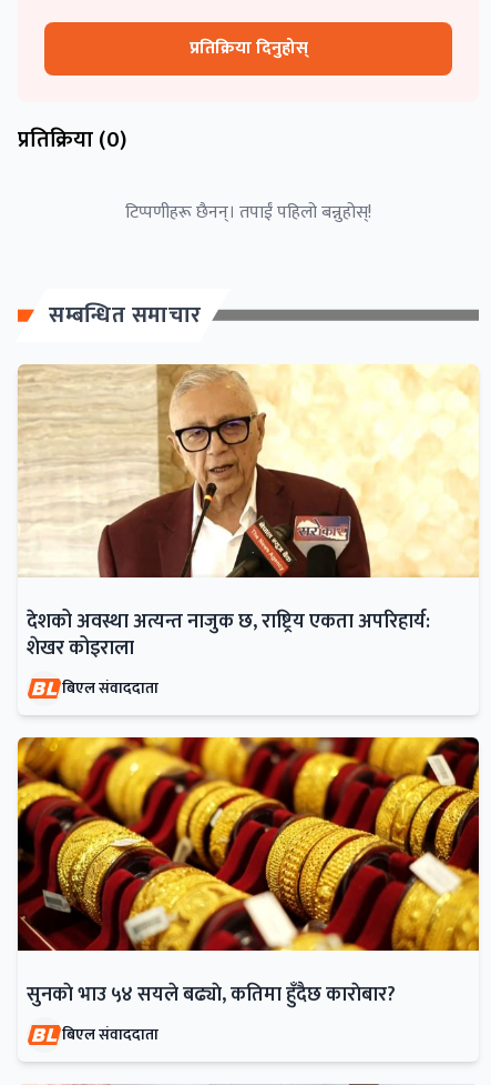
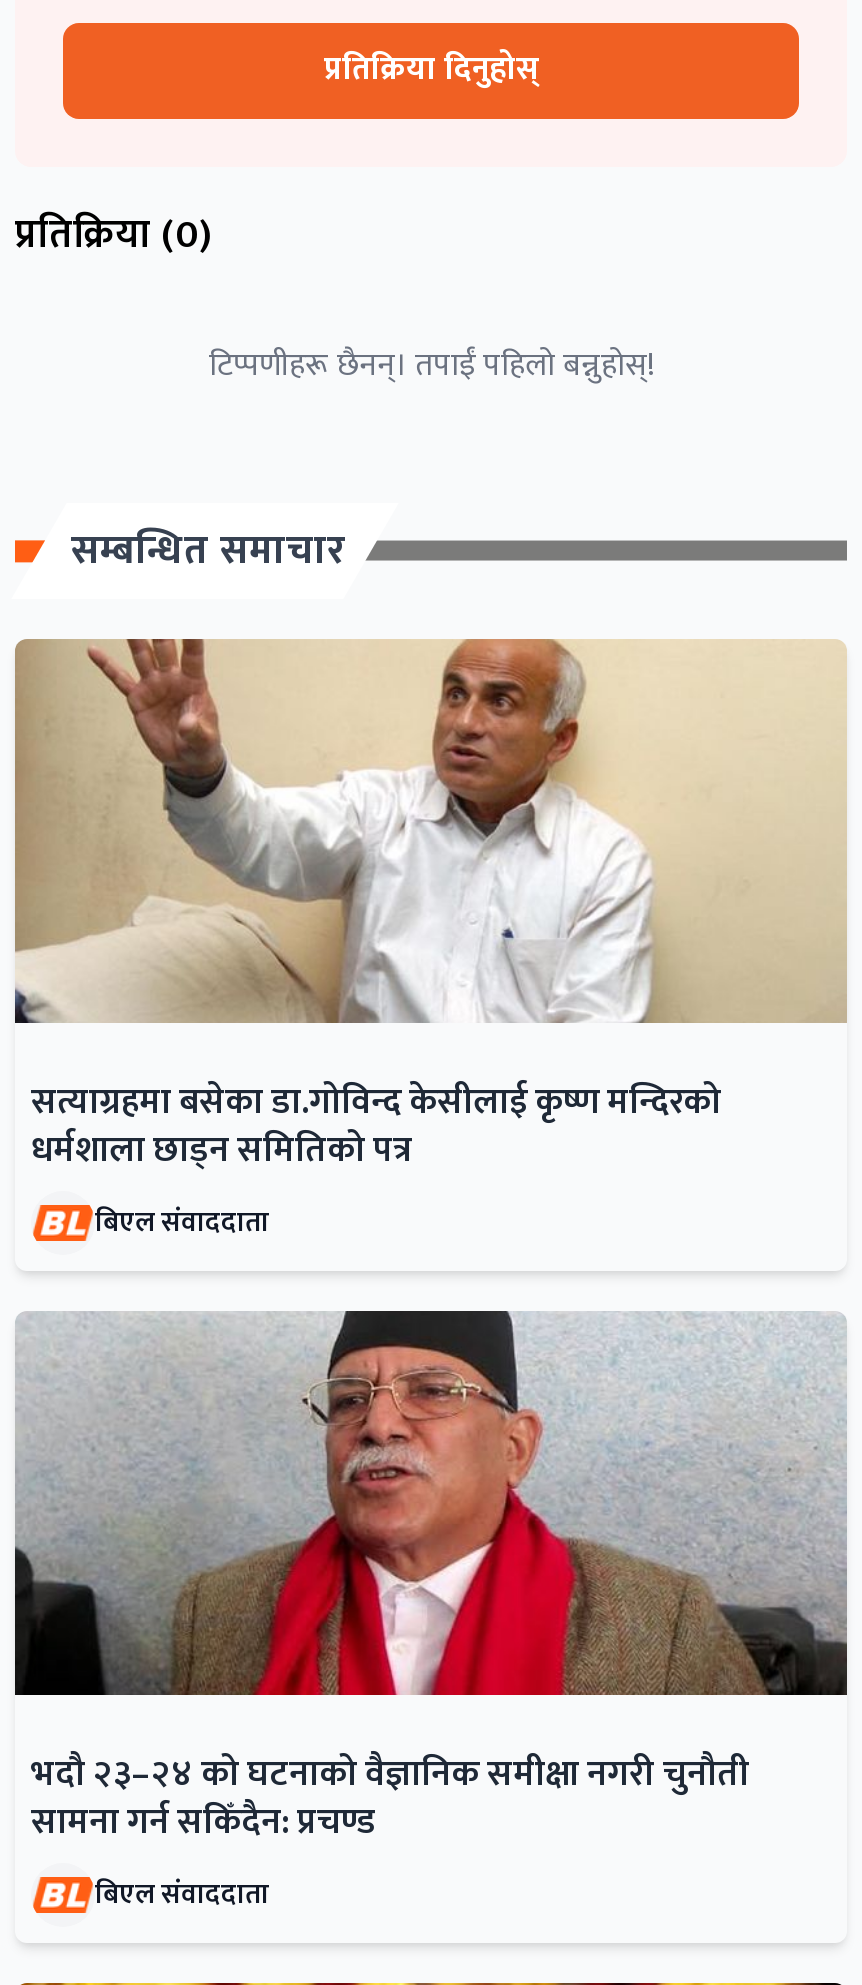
[18,364,479,665] [image] | देशको अवस्था अत्यन्त नाजुक छ, राष्ट्रिय एकता अपरिहार्य: | शेखर कोइराला -> [13,637,847,1181] [image] | सत्याग्रहमा बसेका डा.गोविन्द केसीलाई कृष्ण मन्दिरको | धर्मशाला छाड्न समितिको पत्र
[17,736,480,1012] [image] | सुनकाे भाउ ५४ सयले बढ्याे, कतिमा हुँदैछ काराेबार? -> [13,1309,849,1853] [image] | भदौ २३–२४ को घटनाको वैज्ञानिक समीक्षा नगरी चुनौती | सामना गर्न सकिँदैन: प्रचण्ड

